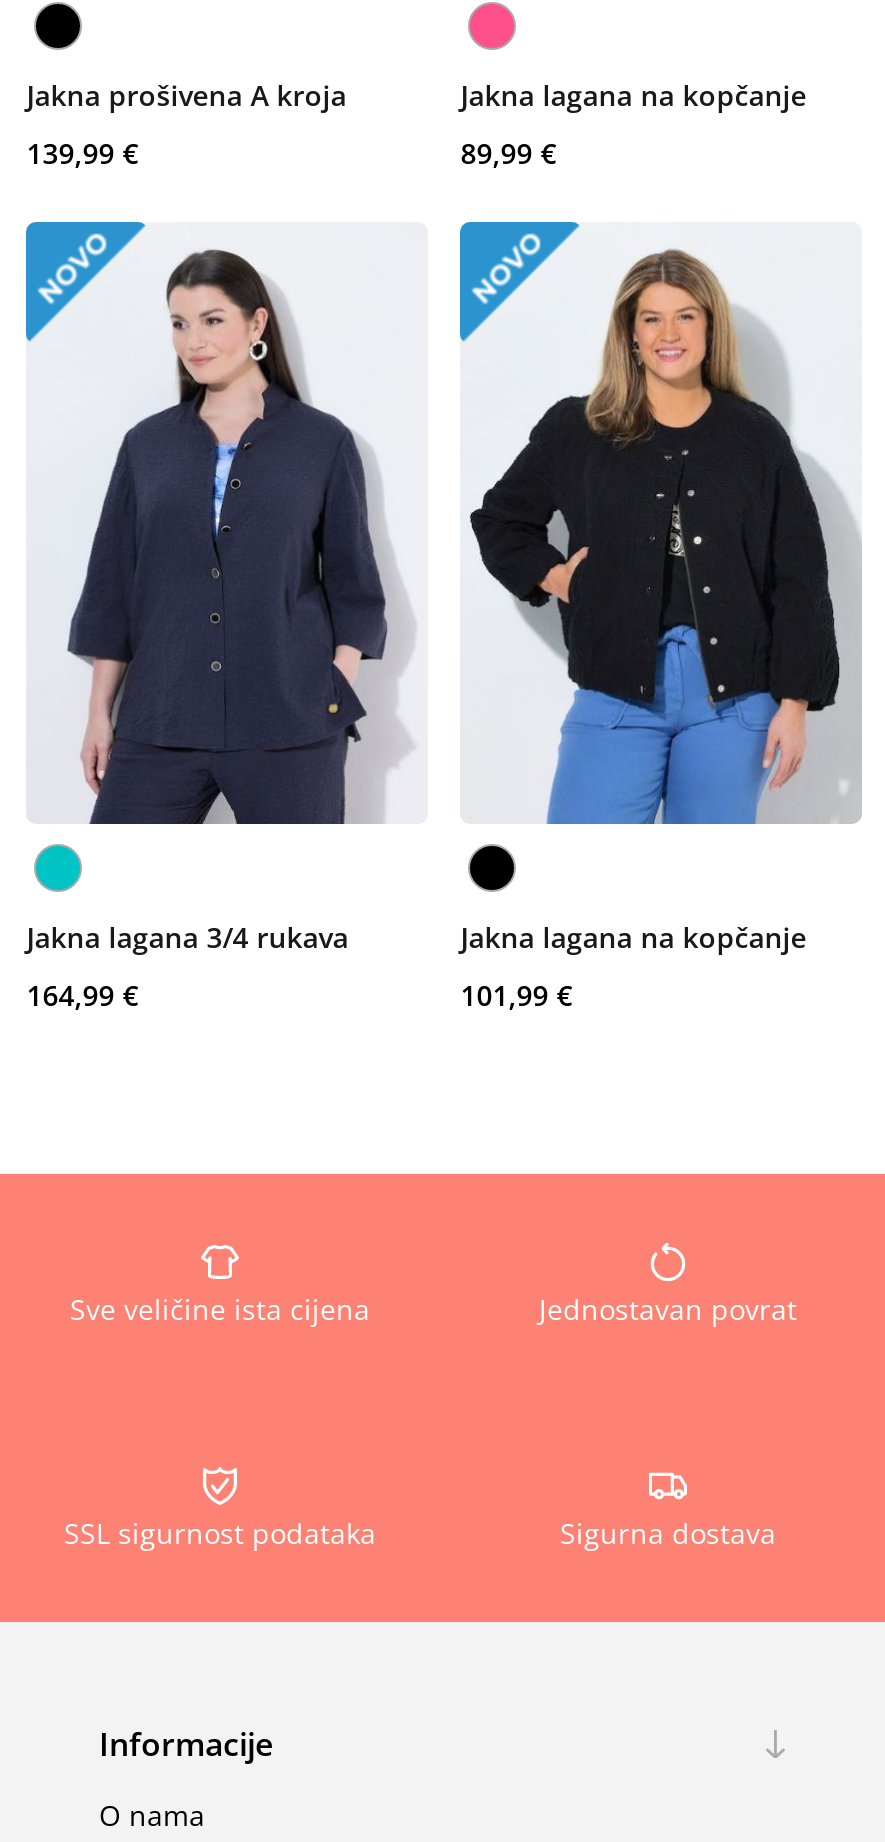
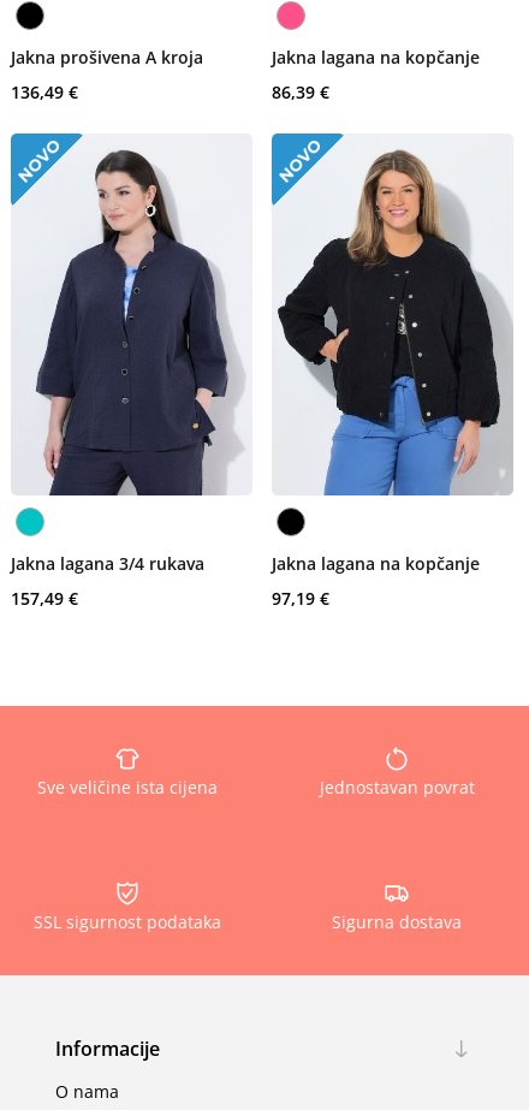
[26,134,138,172] 139,99 € -> [11,80,78,103] 136,49 €
[461,134,557,172] 89,99 € -> [272,80,330,103] 86,39 €
[26,975,138,1013] 164,99 € -> [11,586,78,609] 157,49 €
[461,975,573,1013] 101,99 € -> [272,586,330,609] 97,19 €

